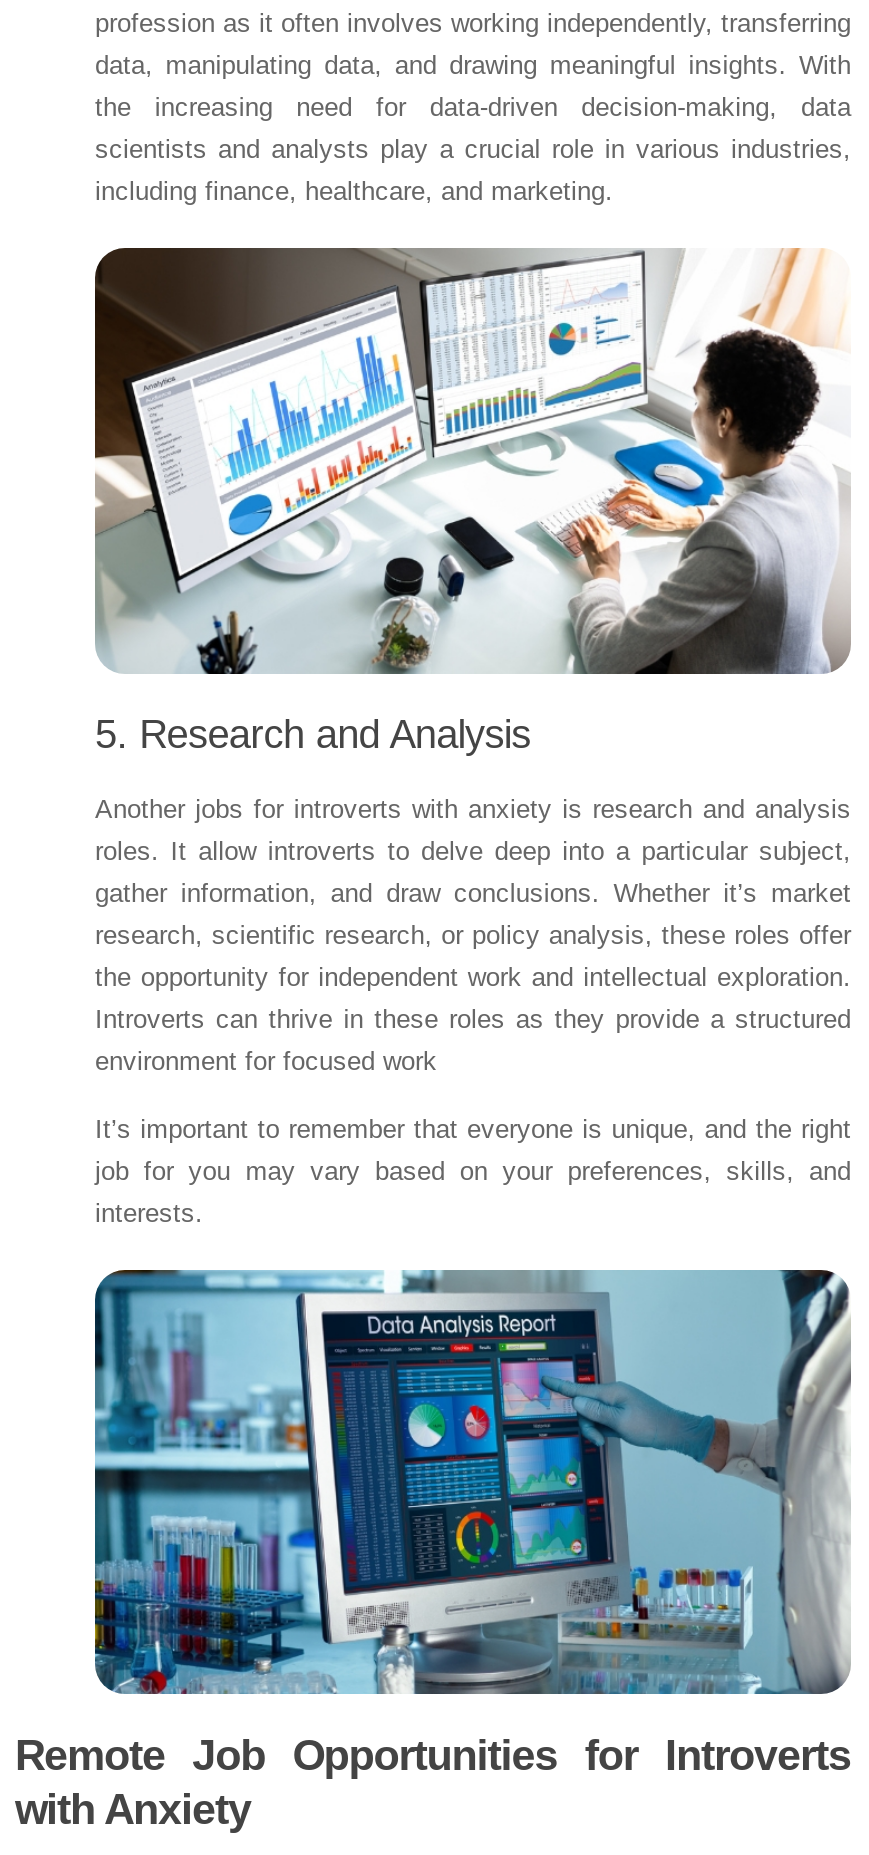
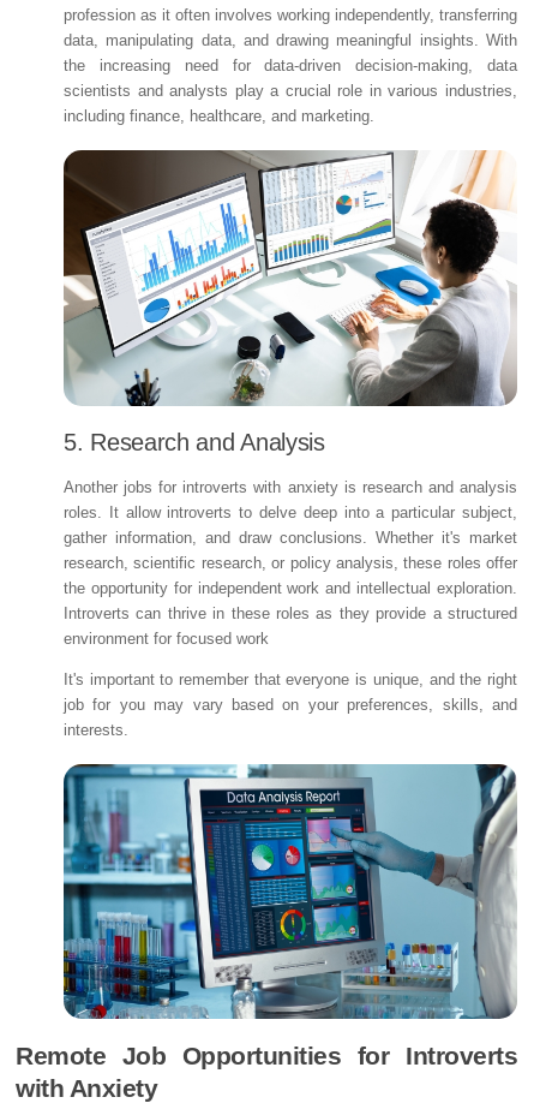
[95,877,851,907] gather information, and draw conclusions. Whether it’s market -> [64,528,517,546] gather information, and draw conclusions. Whether it's market
[95,1114,851,1144] It’s important to remember that everyone is unique, and the right -> [64,670,517,688] It's important to remember that everyone is unique, and the right

